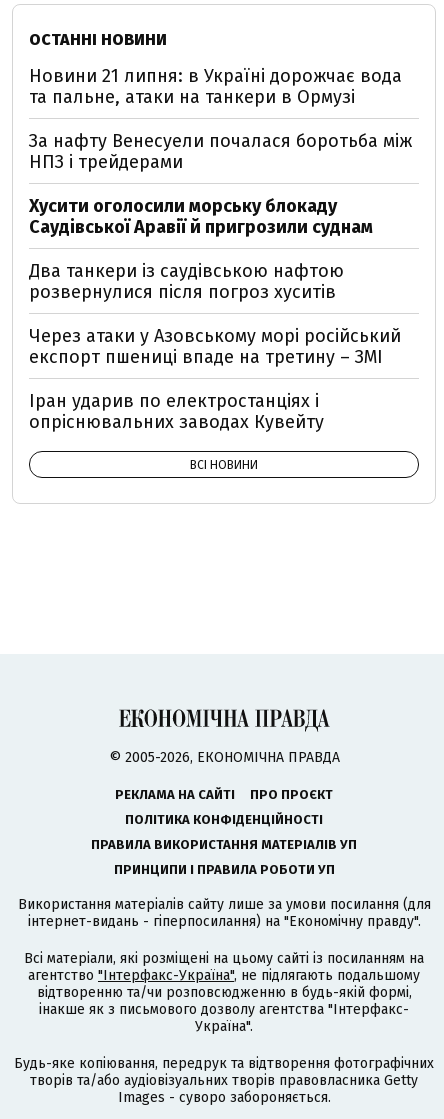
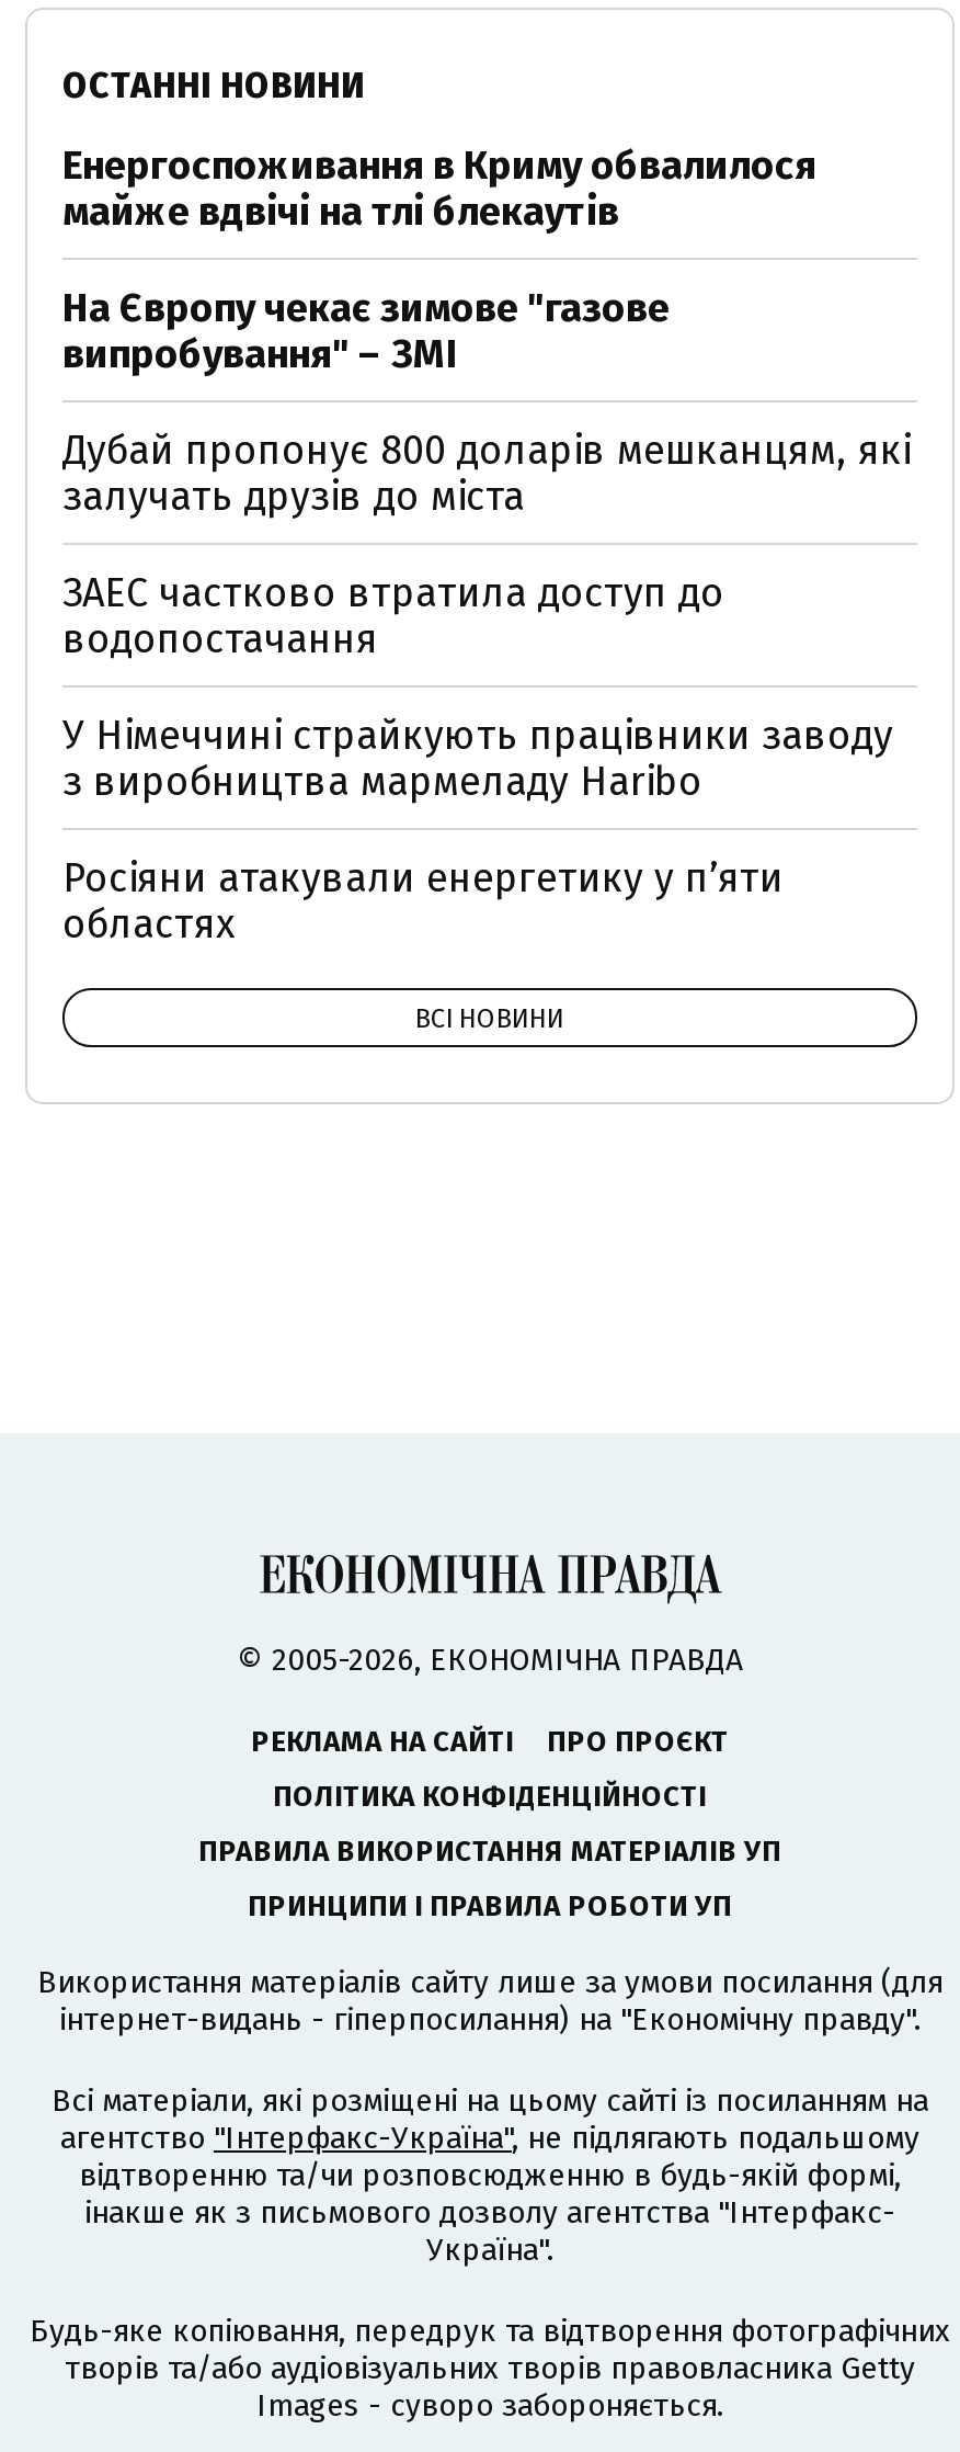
[29,65,402,108] Новини 21 липня: в Україні дорожчає вода | та пальне, атаки на танкери в Ормузі -> [62,141,816,236] Енергоспоживання в Криму обвалилося | майже вдвічі на тлі блекаутів
[29,130,412,173] За нафту Венесуели почалася боротьба між | НПЗ і трейдерами -> [62,284,670,378] На Європу чекає зимове "газове | випробування" – ЗМІ
[29,195,373,238] Хусити оголосили морську блокаду | Саудівської Аравії й пригрозили суднам -> [62,427,911,521] Дубай пропонує 800 доларів мешканцям, які | залучать друзів до міста
[29,260,344,303] Два танкери із саудівською нафтою | розвернулися після погроз хуситів -> [62,569,724,663] ЗАЕС частково втратила доступ до | водопостачання
[29,325,401,368] Через атаки у Азовському морі російський | експорт пшениці впаде на третину – ЗМІ -> [62,712,893,806] У Німеччині страйкують працівники заводу | з виробництва мармеладу Haribo
[29,390,324,433] Іран ударив по електростанціях і | опріснювальних заводах Кувейту -> [62,854,784,949] Росіяни атакували енергетику у пʼяти | областях

